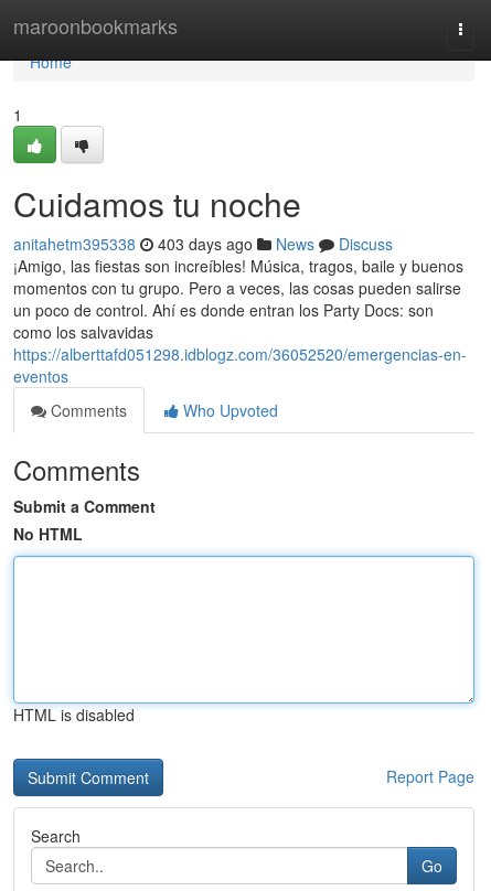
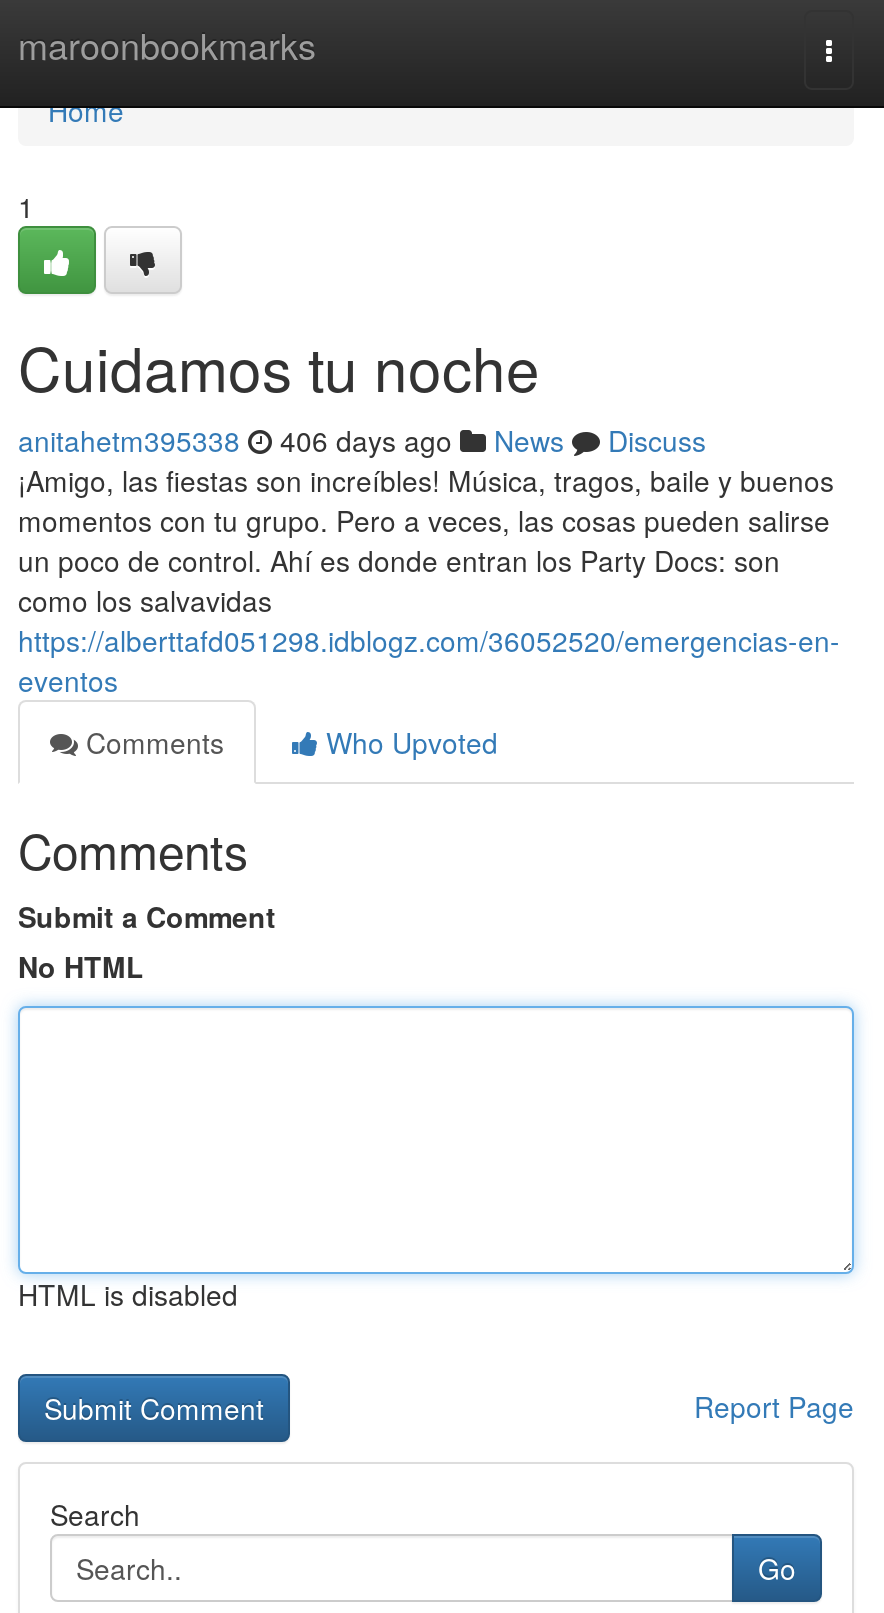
[13,233,393,255] anitahetm395338 403 days ago News Discuss -> [18,420,706,460] anitahetm395338 406 days ago News Discuss

